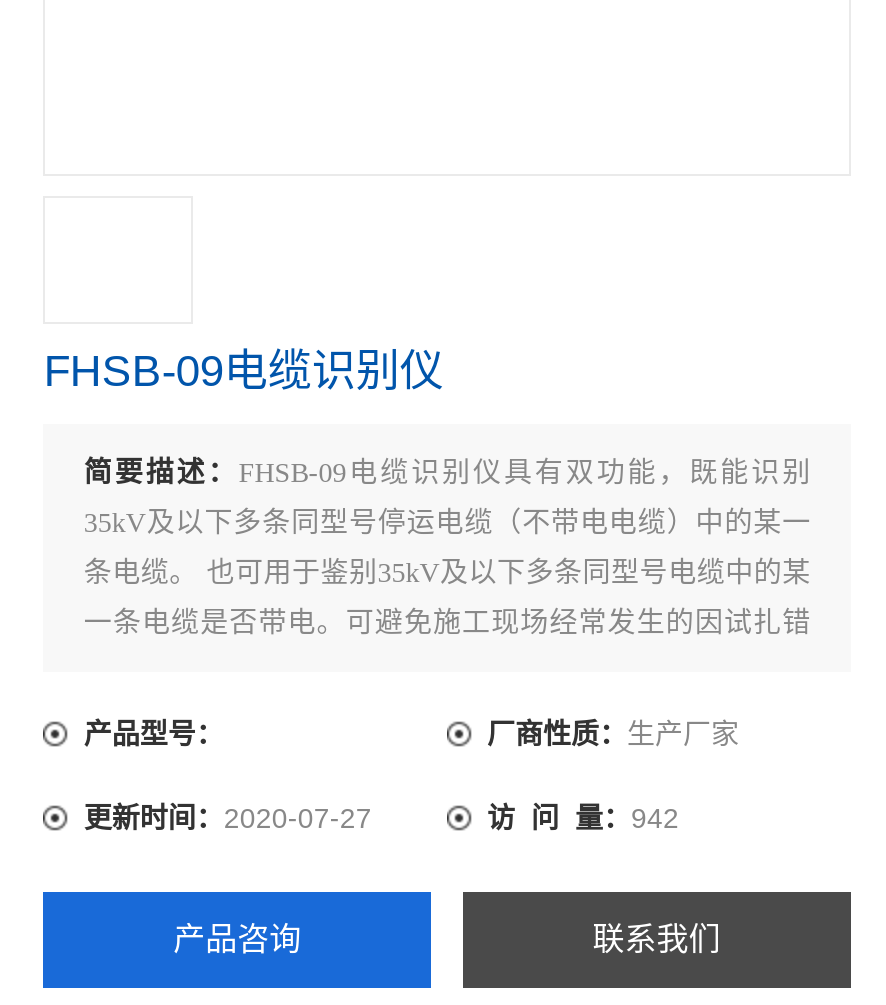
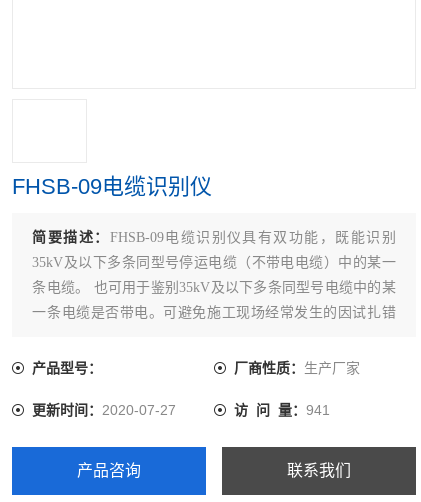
[487,802,679,834] 访 问 量：942 -> [234,402,330,418] 访 问 量：941

